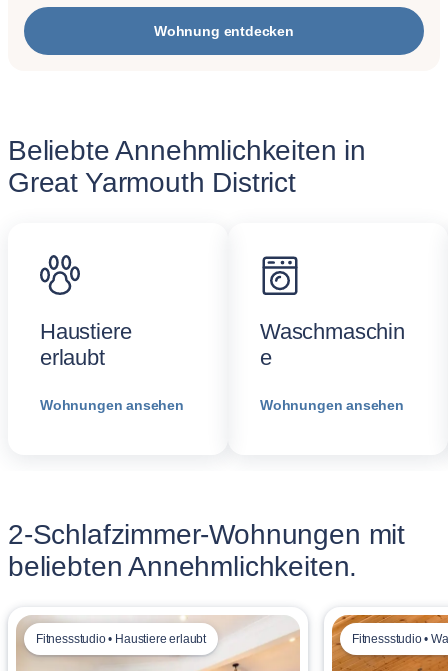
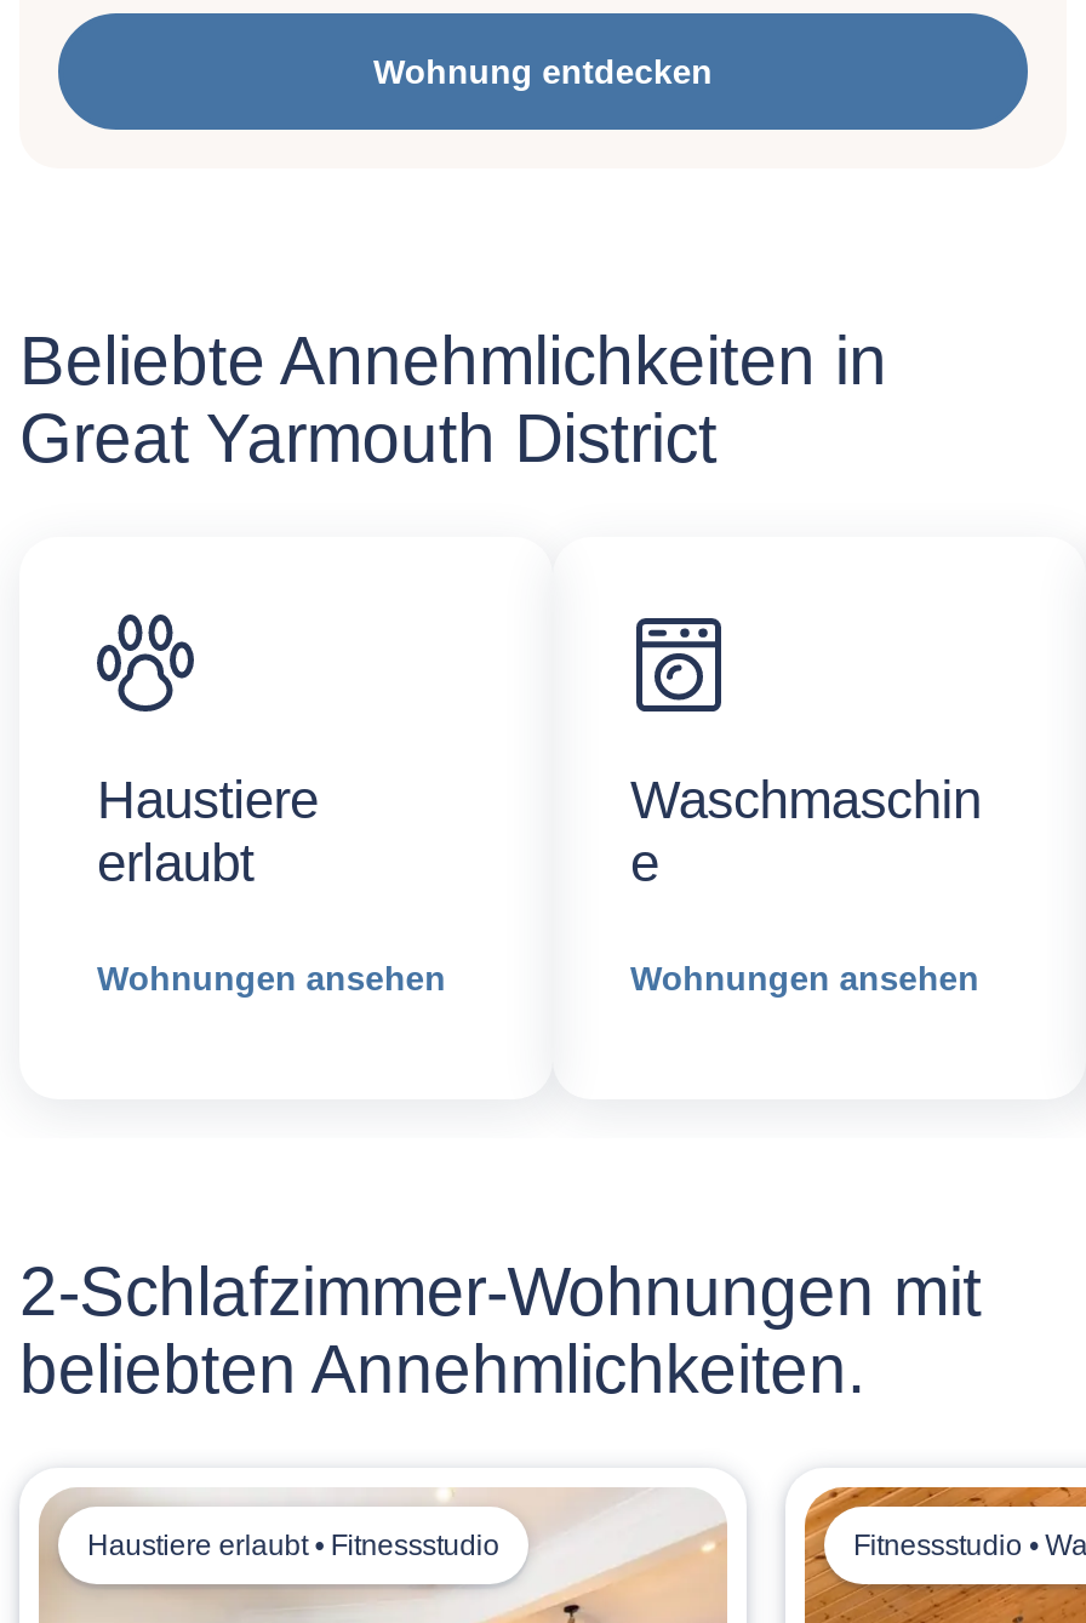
[36,632,206,646] Fitnessstudio • Haustiere erlaubt -> [87,1528,500,1562] Haustiere erlaubt • Fitnessstudio

